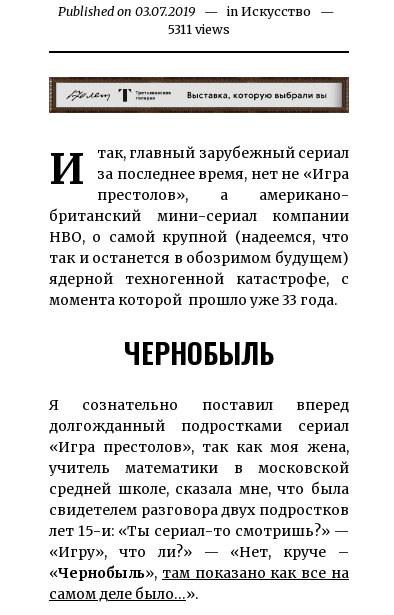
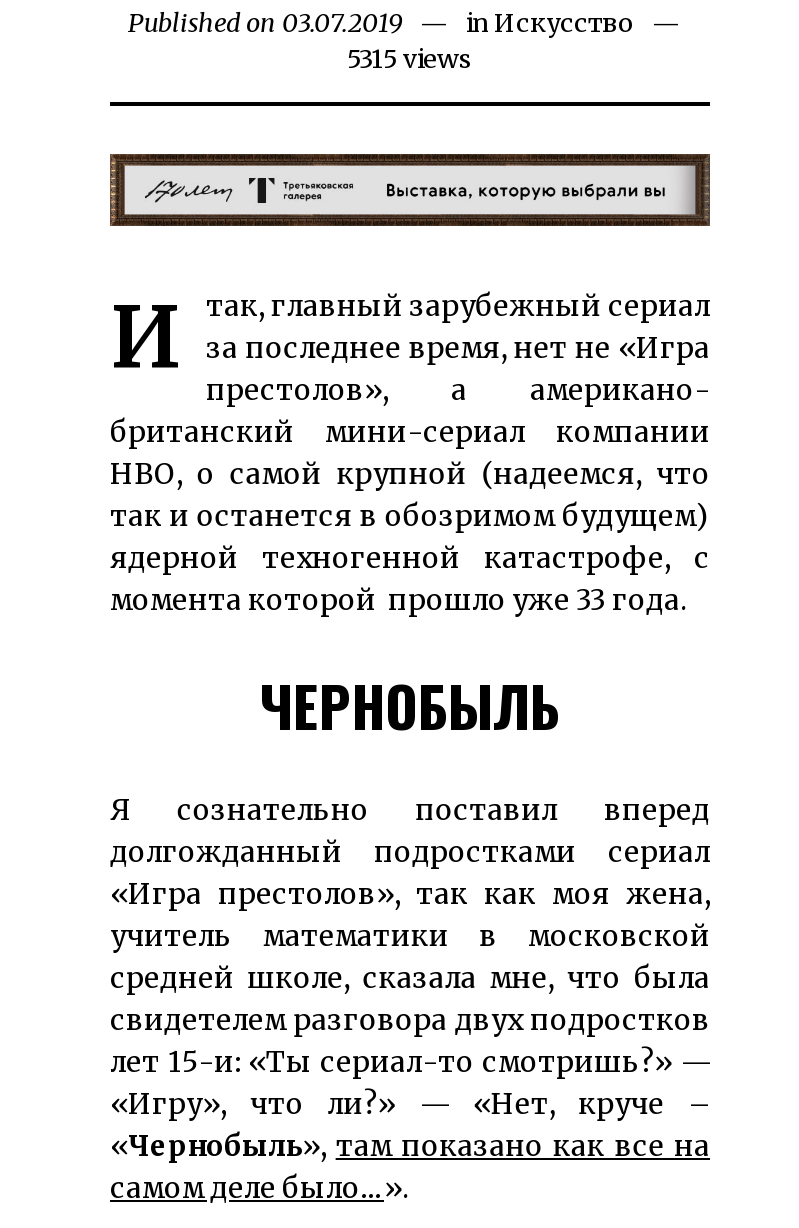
[168,21,230,36] 5311 views -> [347,43,473,73] 5315 views

